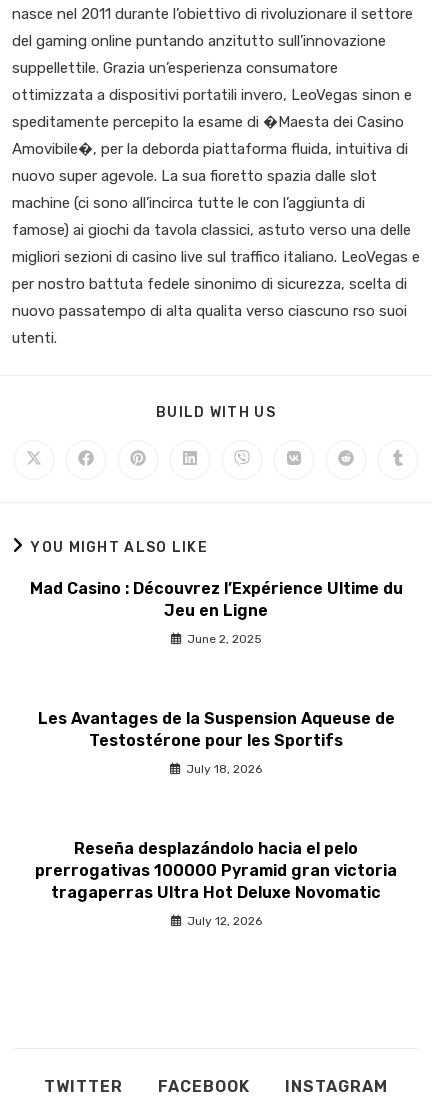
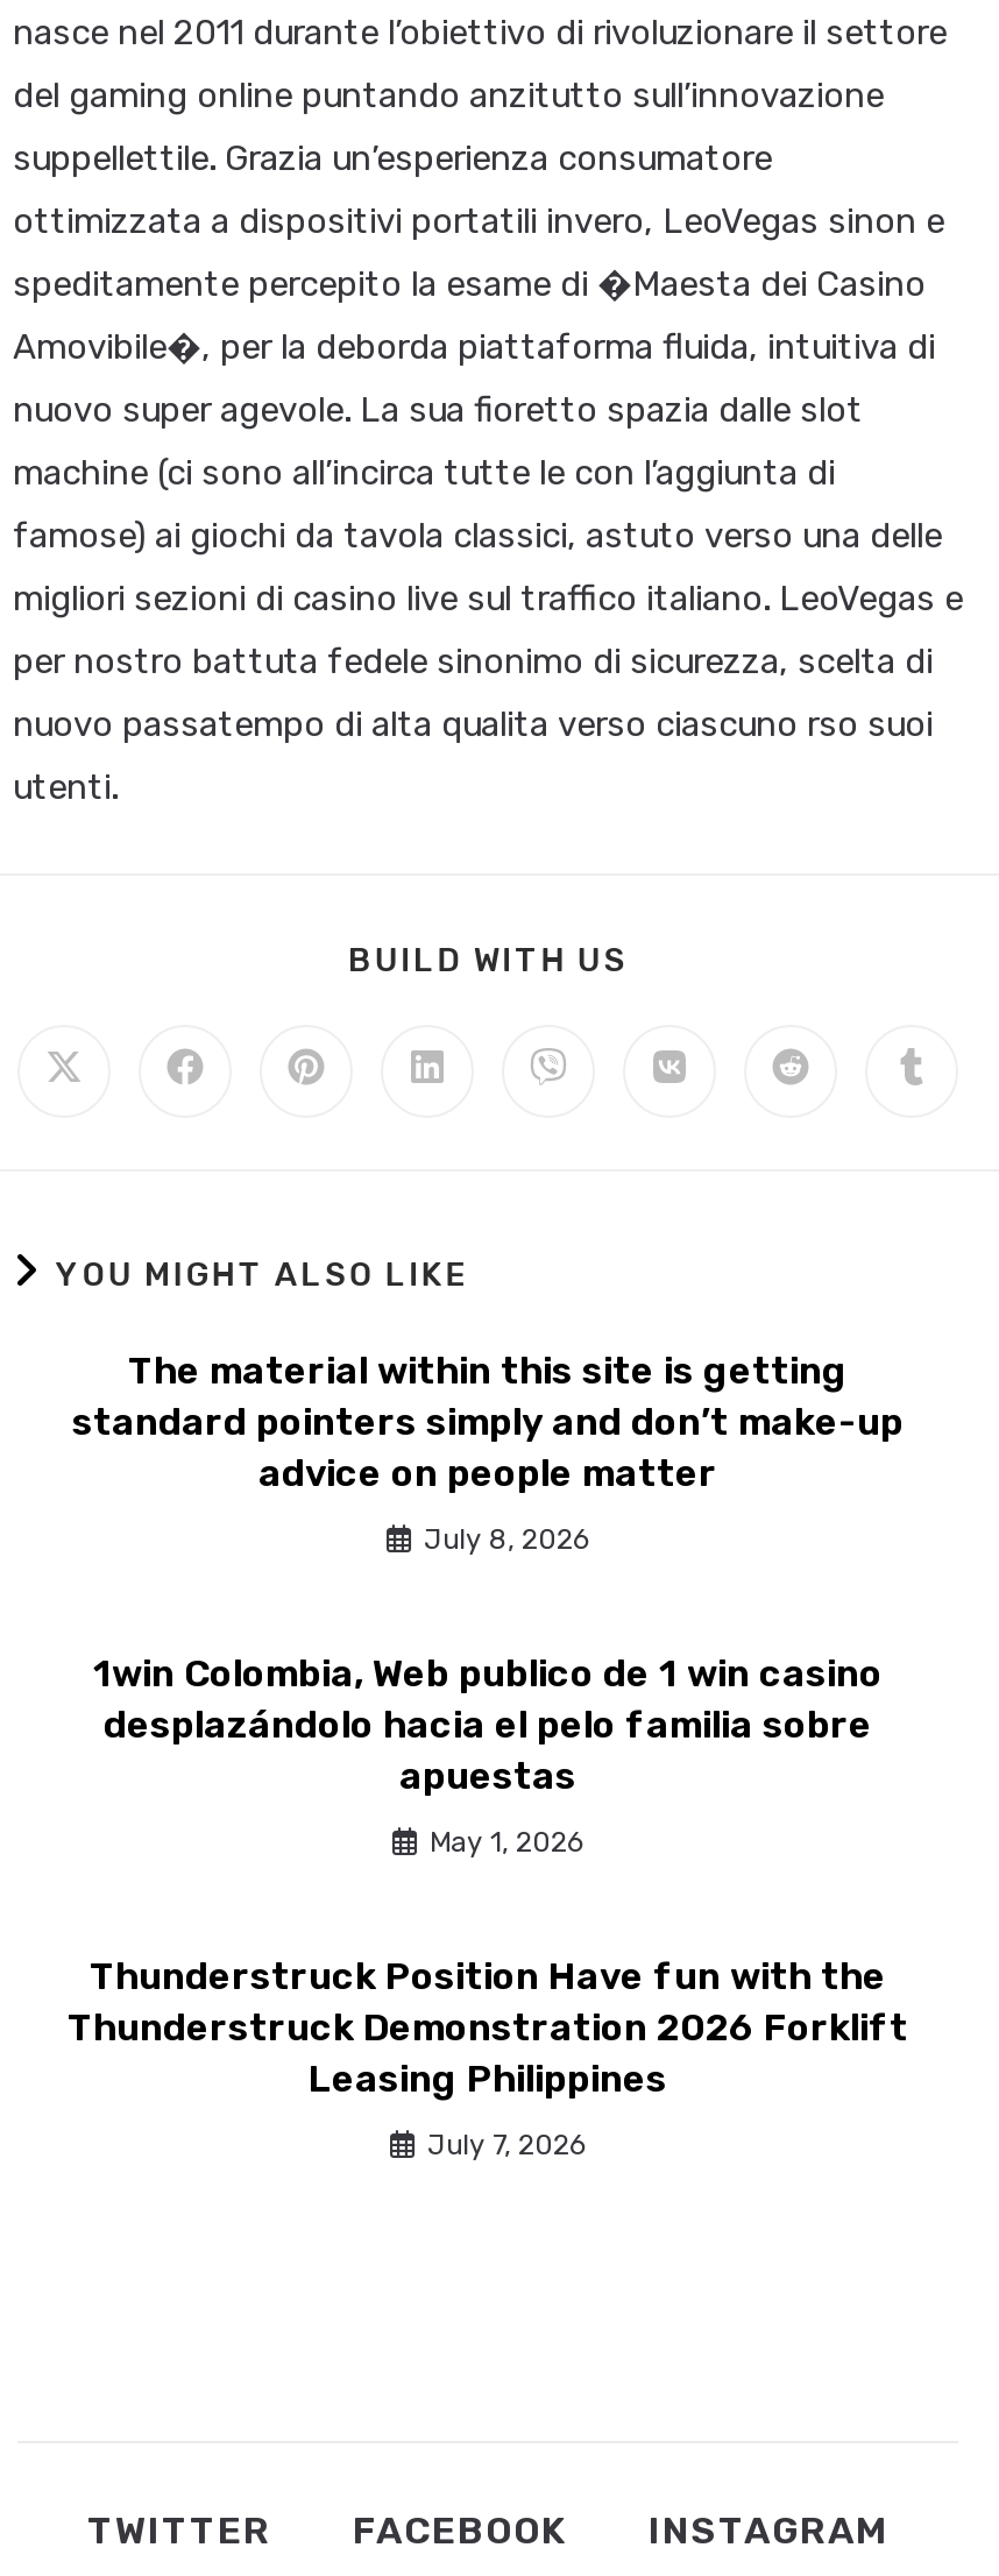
[29,579,402,620] Mad Casino : Découvrez l’Expérience Ultime du | Jeu en Ligne -> [72,1349,904,1495] The material within this site is getting | standard pointers simply and don’t make-up | advice on people matter
[186,632,261,646] June 2, 2025 -> [424,1523,589,1556] July 8, 2026
[37,709,394,750] Les Avantages de la Suspension Aqueuse de | Testostérone pour les Sportifs -> [93,1651,883,1798] 1win Colombia, Web publico de 1 win casino | desplazándolo hacia el pelo familia sobre | apuestas
[186,762,262,776] July 18, 2026 -> [430,1826,583,1859] May 1, 2026
[35,839,397,902] Reseña desplazándolo hacia el pelo | prerrogativas 100000 Pyramid gran victoria | tragaperras Ultra Hot Deluxe Novomatic -> [68,1954,908,2101] Thunderstruck Position Have fun with the | Thunderstruck Demonstration 2026 Forklift | Leasing Philippines
[186,914,261,928] July 12, 2026 -> [427,2129,586,2161] July 7, 2026

